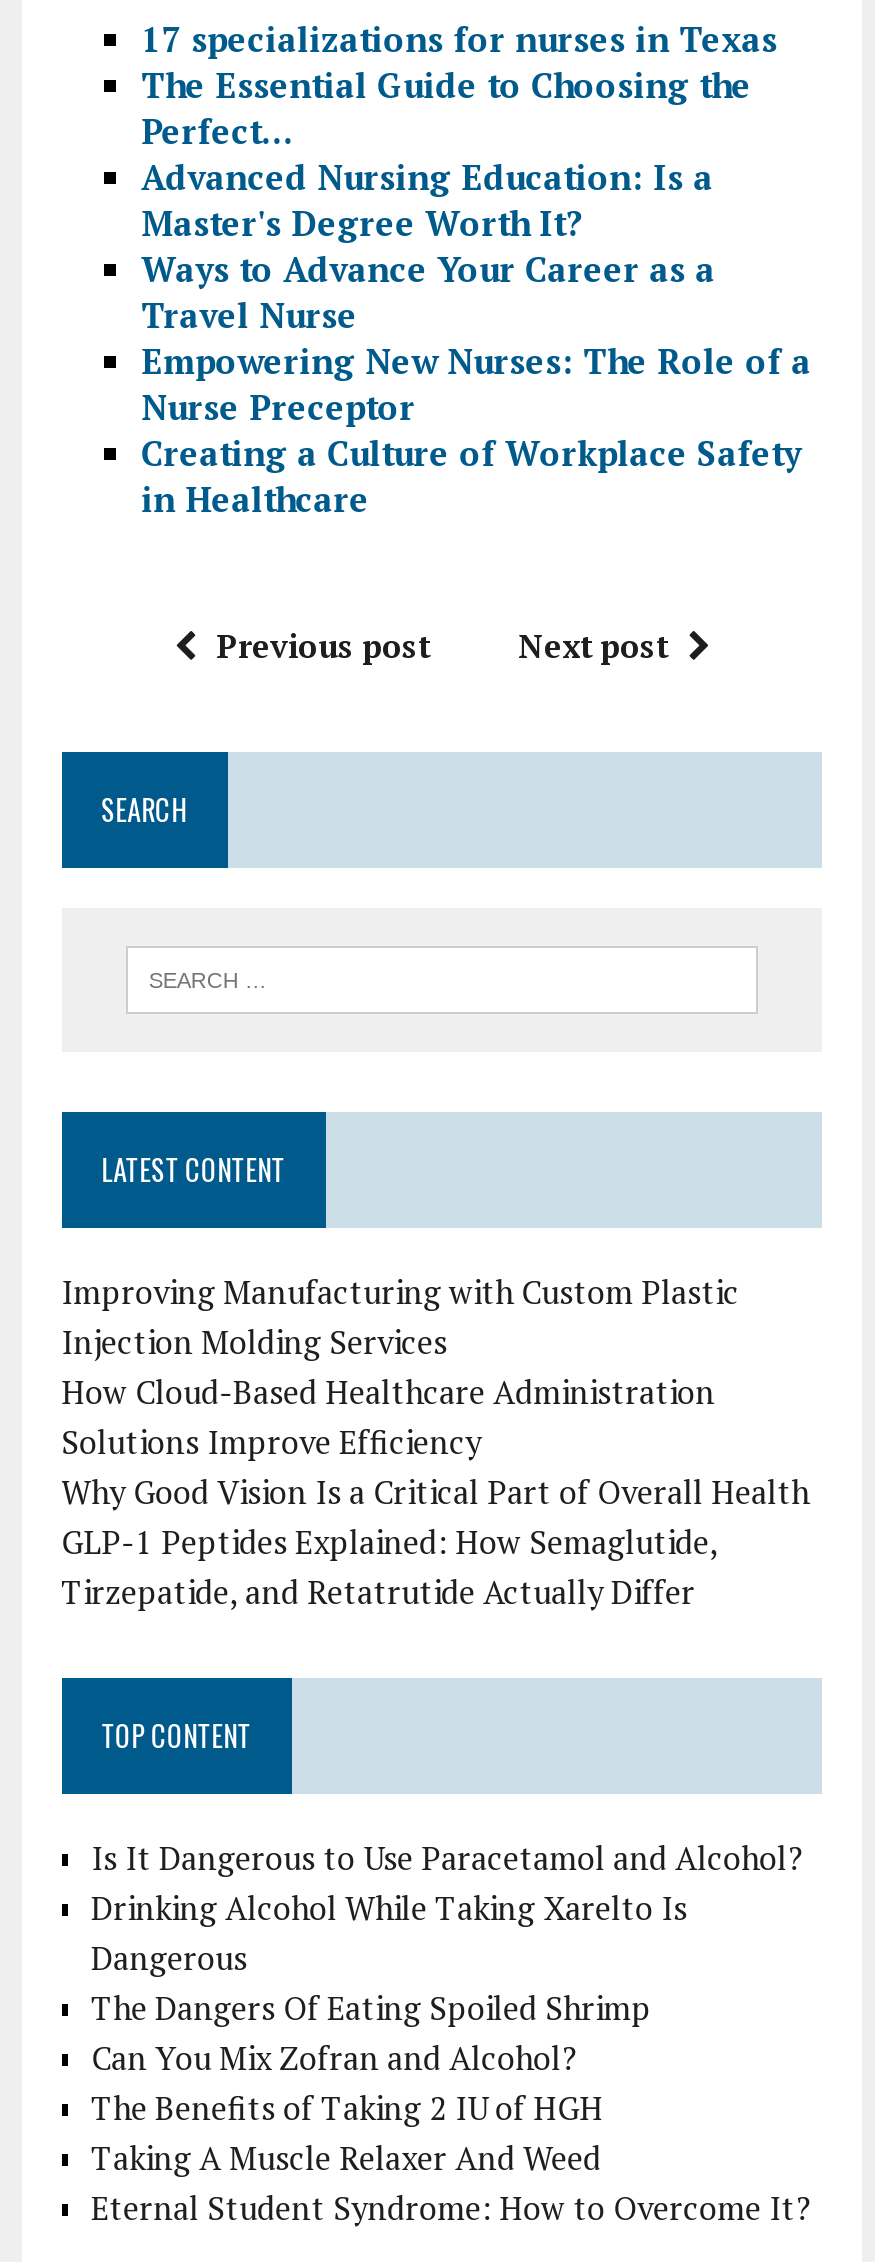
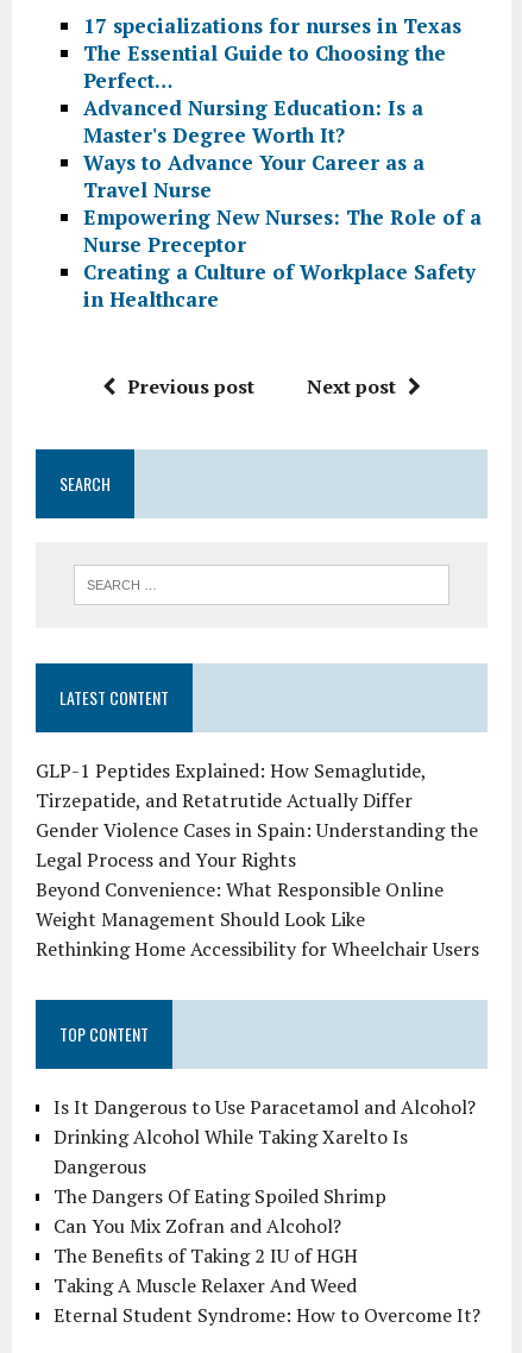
[61,1270,809,1514] Improving Manufacturing with Custom Plastic | Injection Molding Services | How Cloud-Based Healthcare Administration | Solutions Improve Efficiency | Why Good Vision Is a Critical Part of Overall Health -> none
moved [61,1520,717,1614] -> [35,757,425,813]: GLP-1 Peptides Explained: How Semaglutide, | Tirzepatide, and Retatrutide Actually Differ
none -> [35,817,479,962] Gender Violence Cases in Spain: Understanding the | Legal Process and Your Rights | Beyond Convenience: What Responsible Online | Weight Management Should Look Like | Rethinking Home Accessibility for Wheelchair Users

